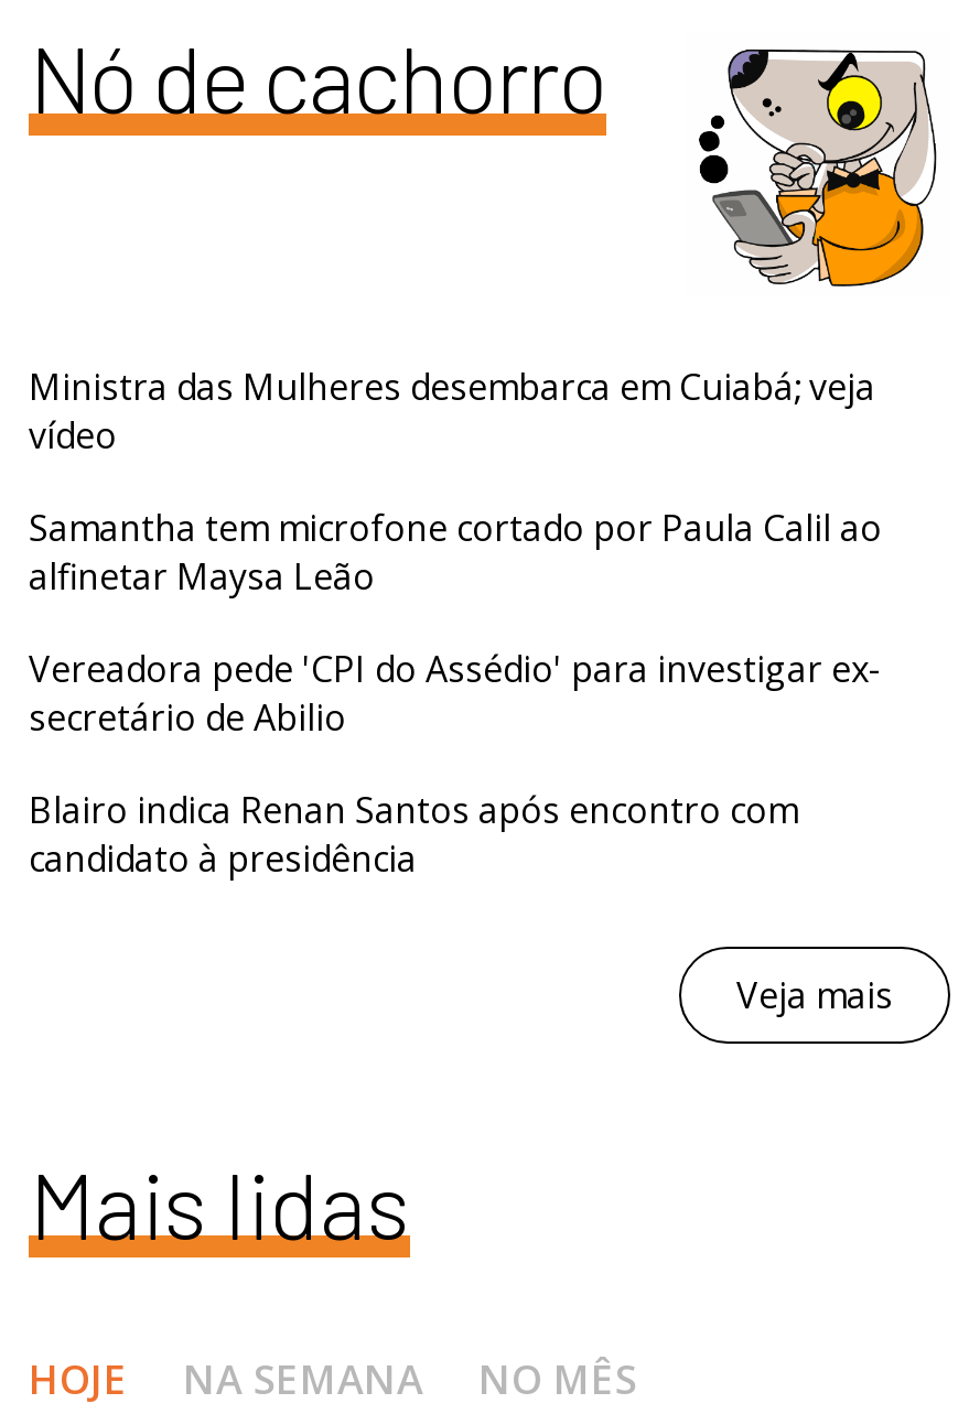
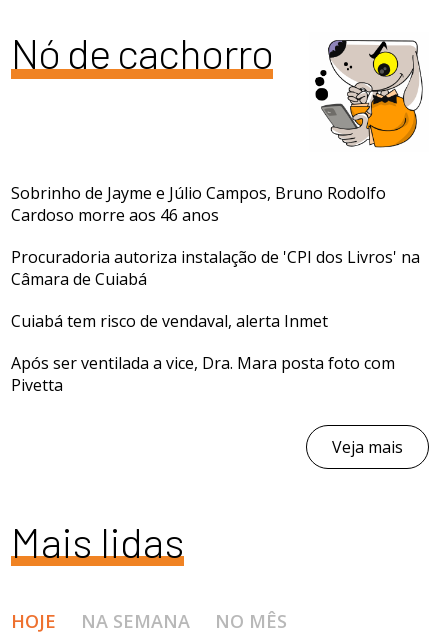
[29,362,875,459] Ministra das Mulheres desembarca em Cuiabá; veja | vídeo -> [11,182,386,226] Sobrinho de Jayme e Júlio Campos, Bruno Rodolfo | Cardoso morre aos 46 anos
[29,503,882,600] Samantha tem microfone cortado por Paula Calil ao | alfinetar Maysa Leão -> [11,246,420,290] Procuradoria autoriza instalação de 'CPI dos Livros' na | Câmara de Cuiabá
[29,645,882,741] Vereadora pede 'CPI do Assédio' para investigar ex- | secretário de Abilio -> [11,310,328,332] Cuiabá tem risco de vendaval, alerta Inmet
[29,786,798,883] Blairo indica Renan Santos após encontro com | candidato à presidência -> [11,352,395,396] Após ser ventilada a vice, Dra. Mara posta foto com | Pivetta

